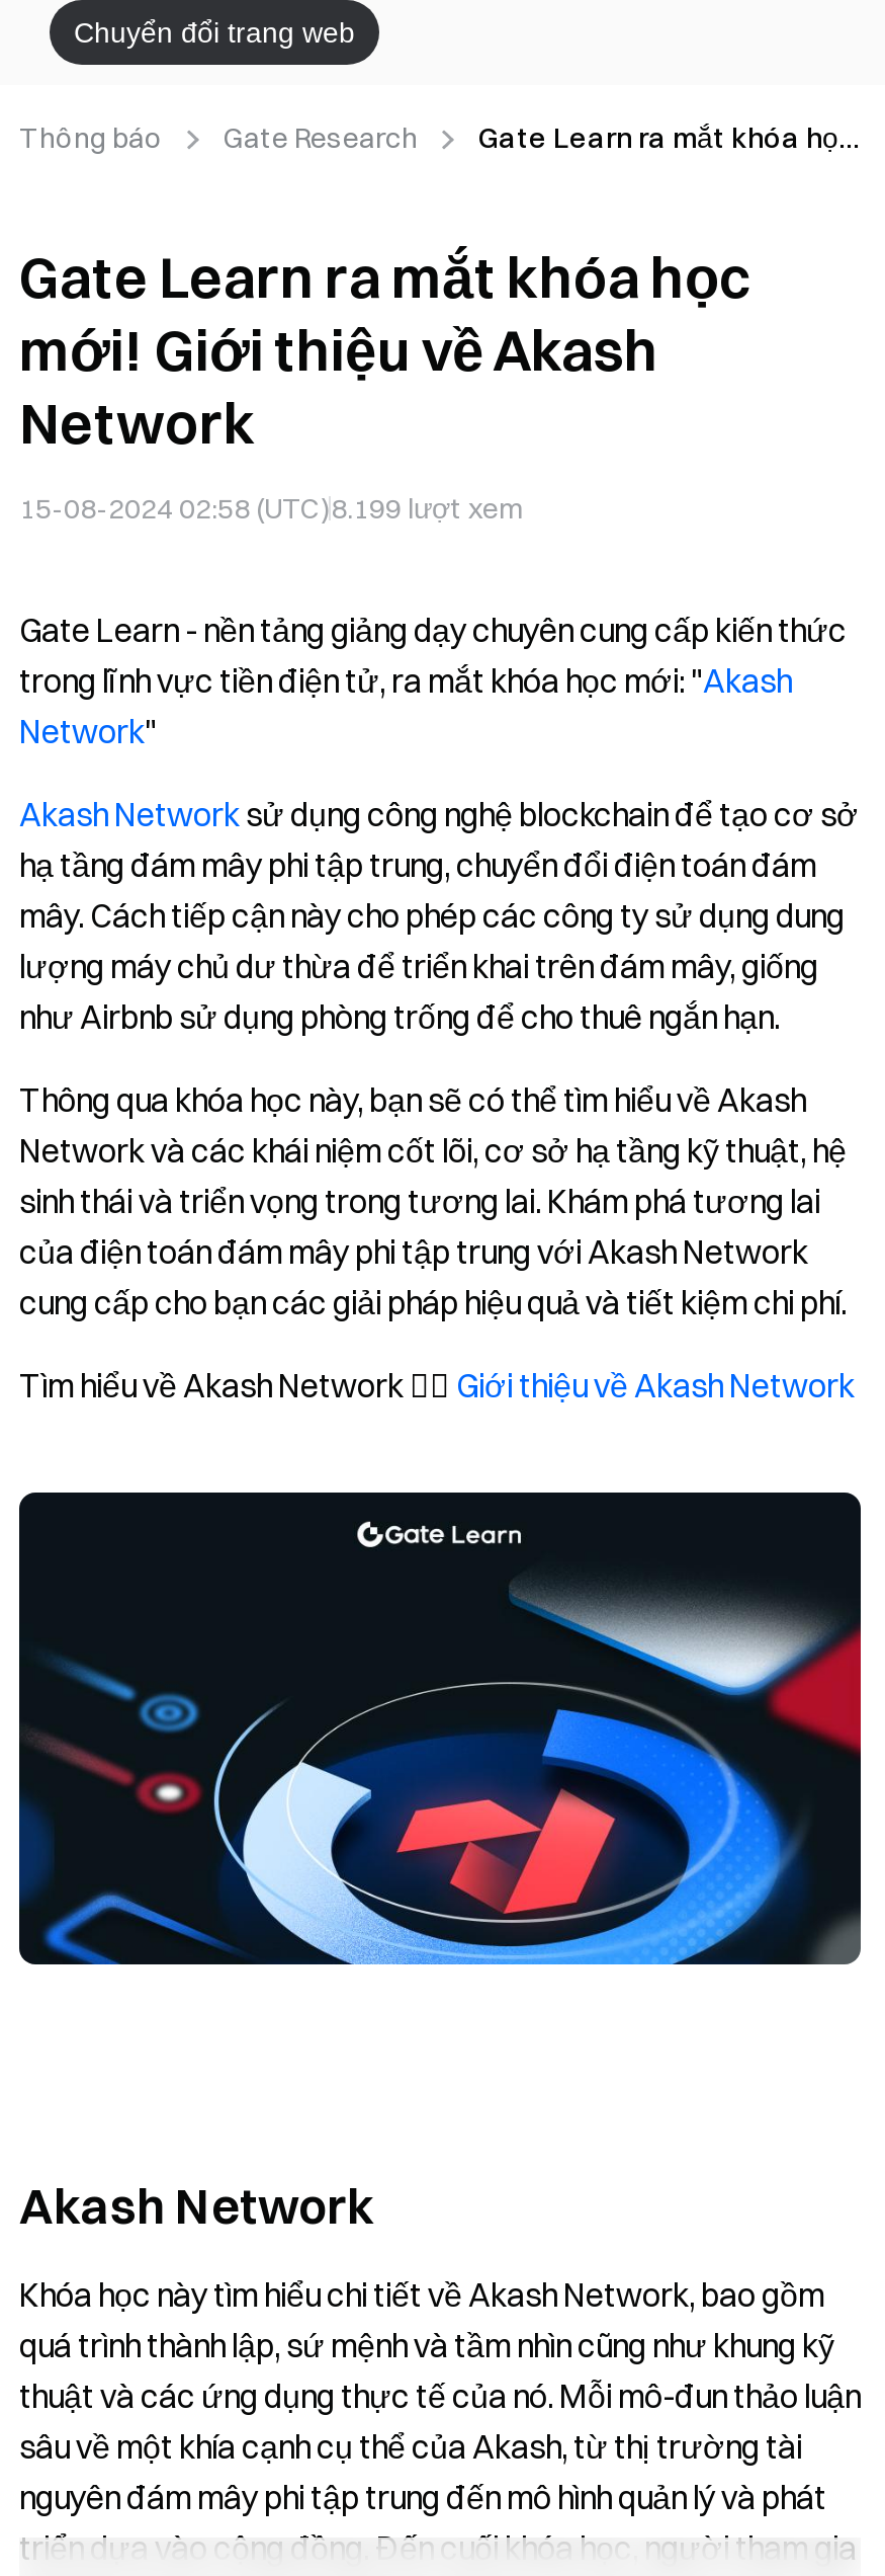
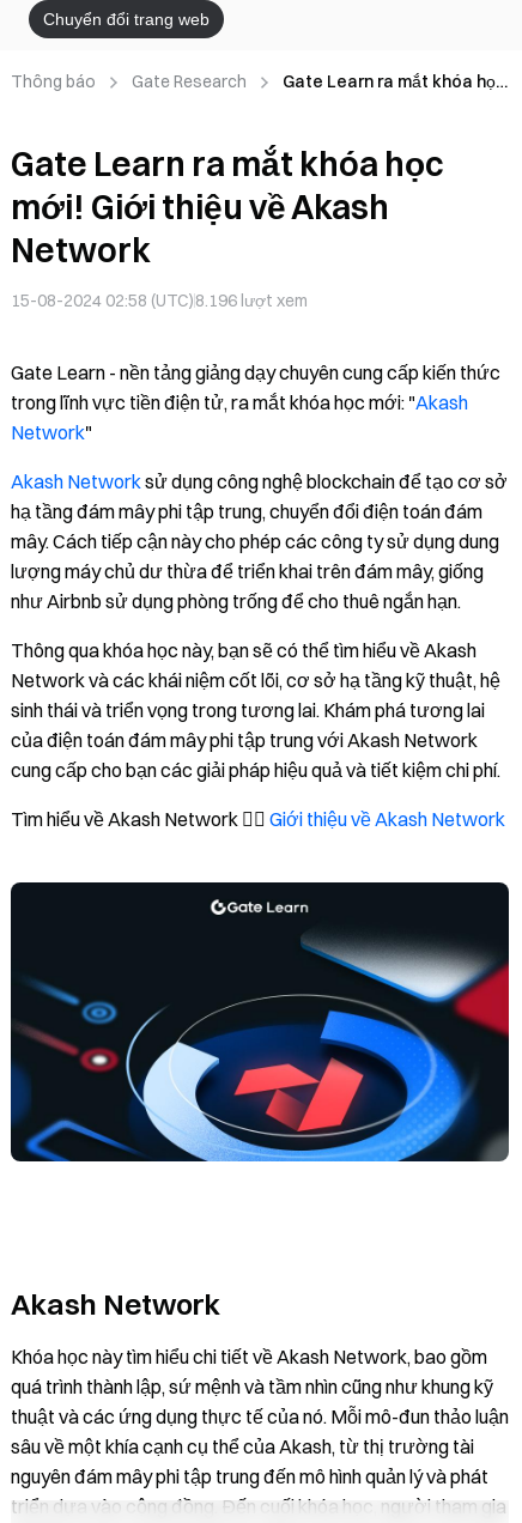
[19,490,521,527] 15-08-2024 02:58 (UTC)8.199 lượt xem -> [11,290,308,311] 15-08-2024 02:58 (UTC)8.196 lượt xem

